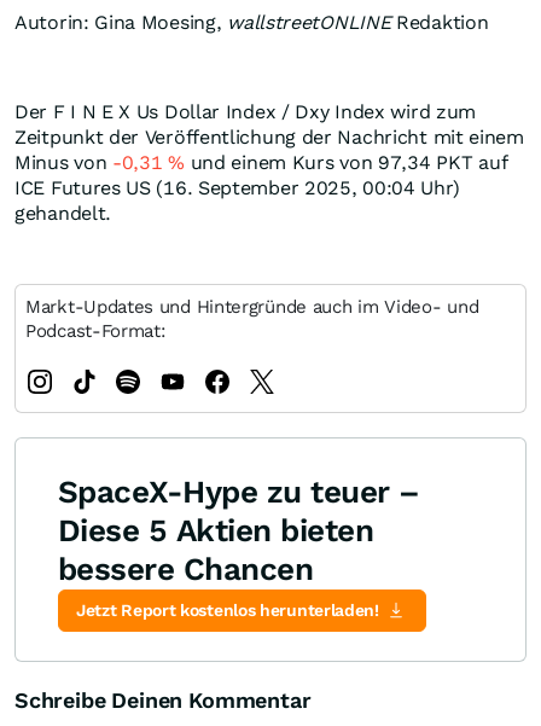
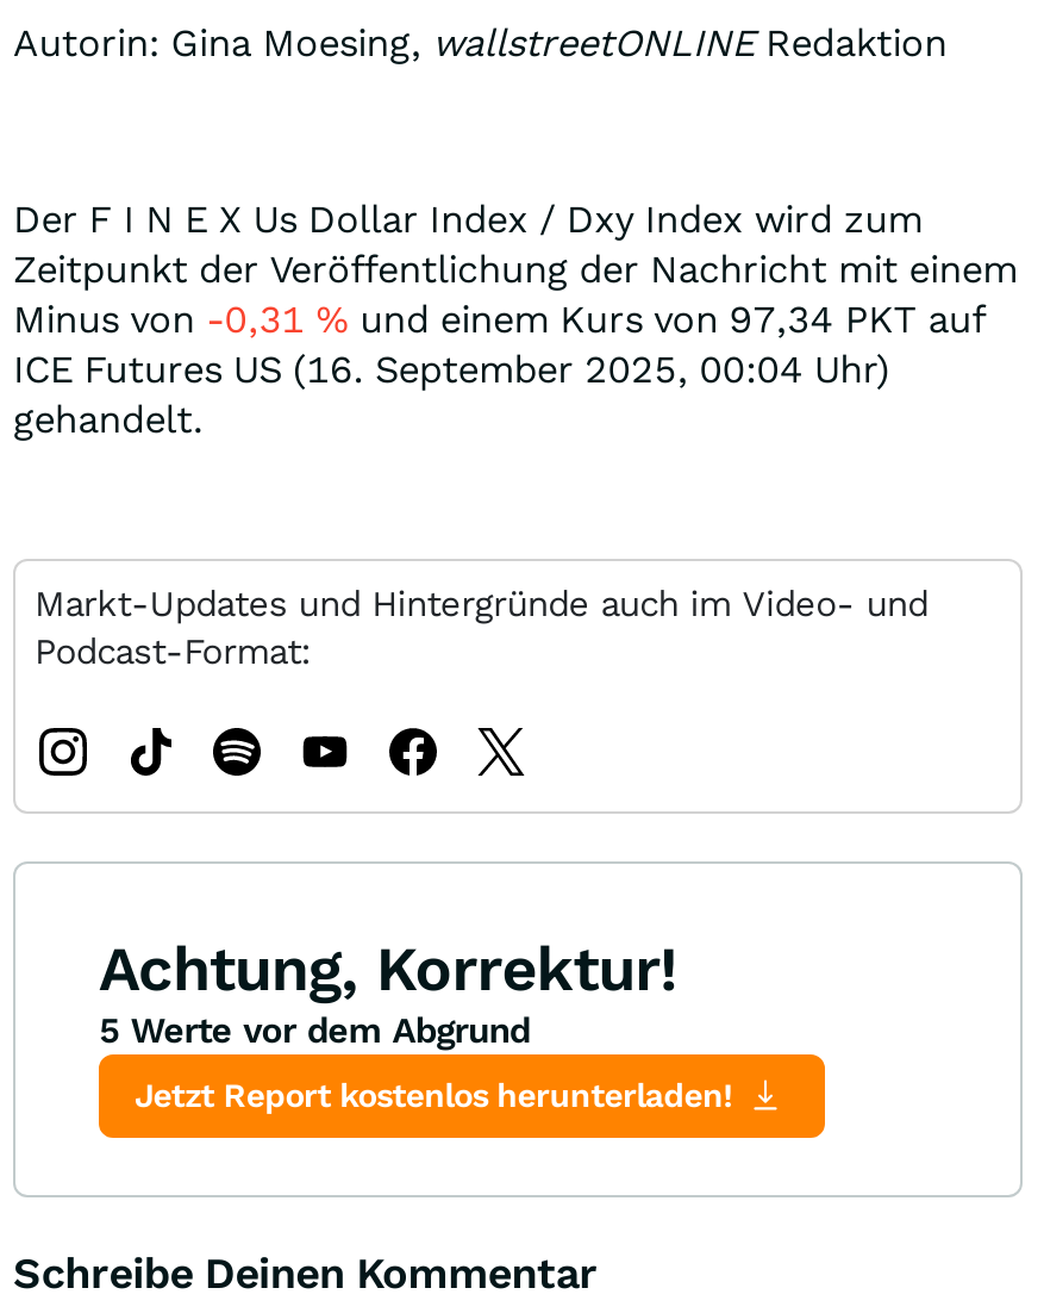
[58,474,420,587] SpaceX-Hype zu teuer – | Diese 5 Aktien bieten | bessere Chancen -> [99,934,678,1053] Achtung, Korrektur! | 5 Werte vor dem Abgrund

